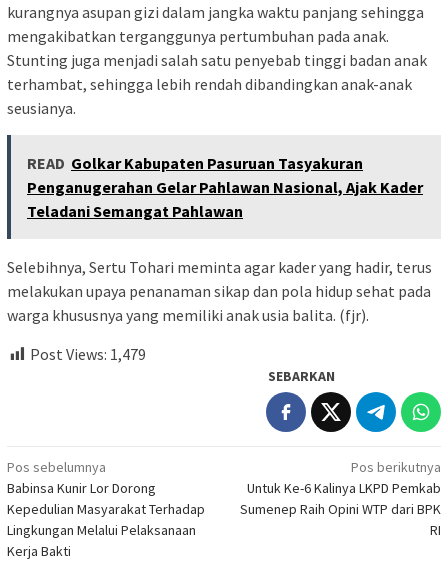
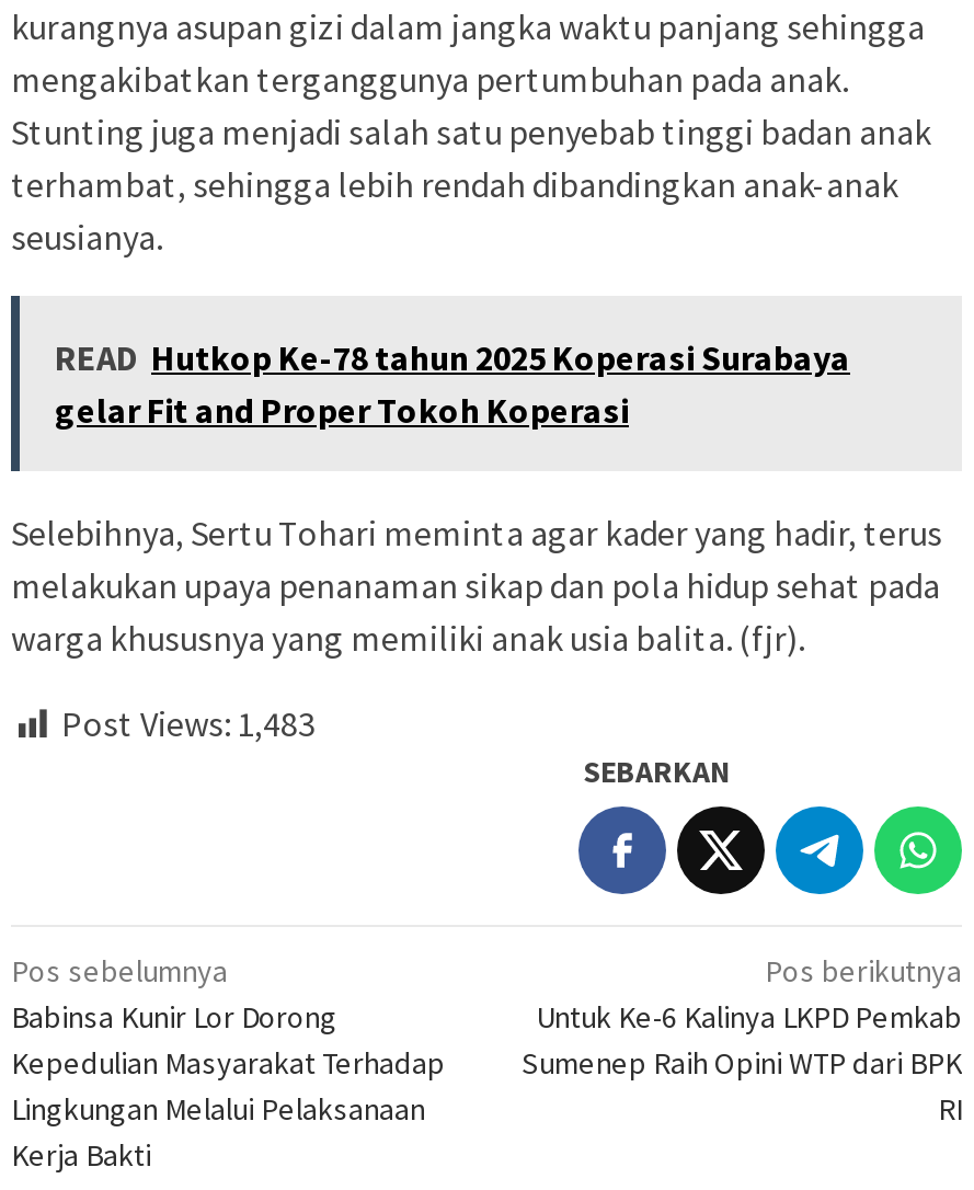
[27,153,423,221] READ Golkar Kabupaten Pasuruan Tasyakuran | Penganugerahan Gelar Pahlawan Nasional, Ajak Kader | Teladani Semangat Pahlawan -> [55,336,850,433] READ Hutkop Ke-78 tahun 2025 Koperasi Surabaya | gelar Fit and Proper Tokoh Koperasi
[30,344,146,364] Post Views: 1,479 -> [61,702,316,746] Post Views: 1,483

